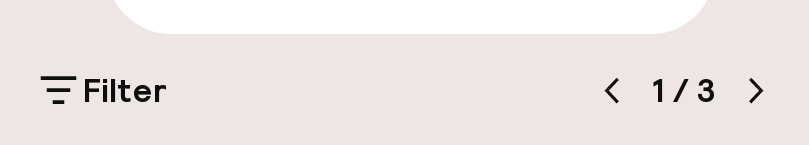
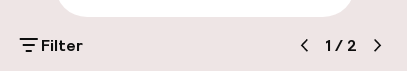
[653,69,715,111] 1 / 3 -> [325,34,357,55] 1 / 2

